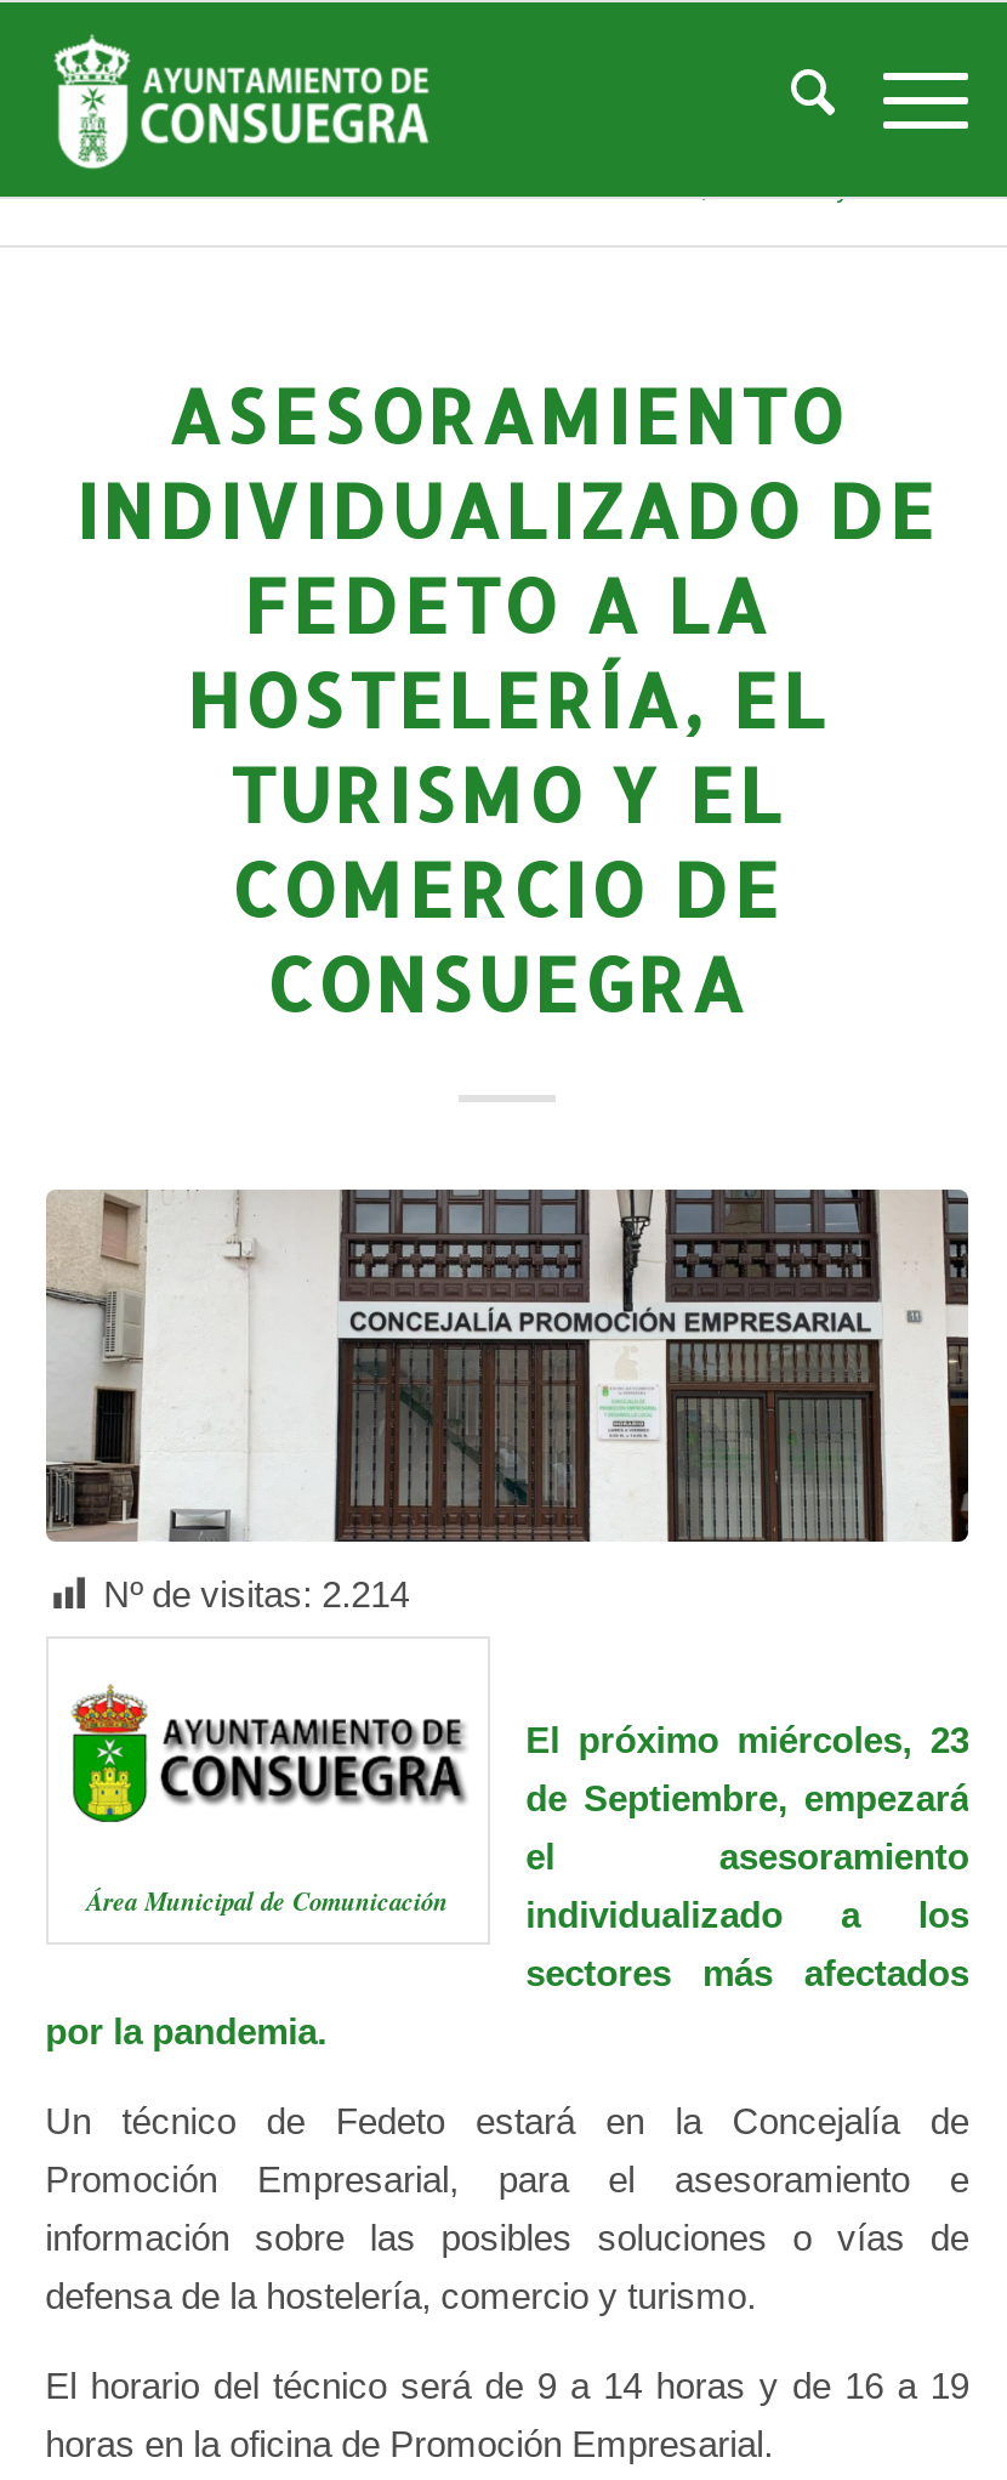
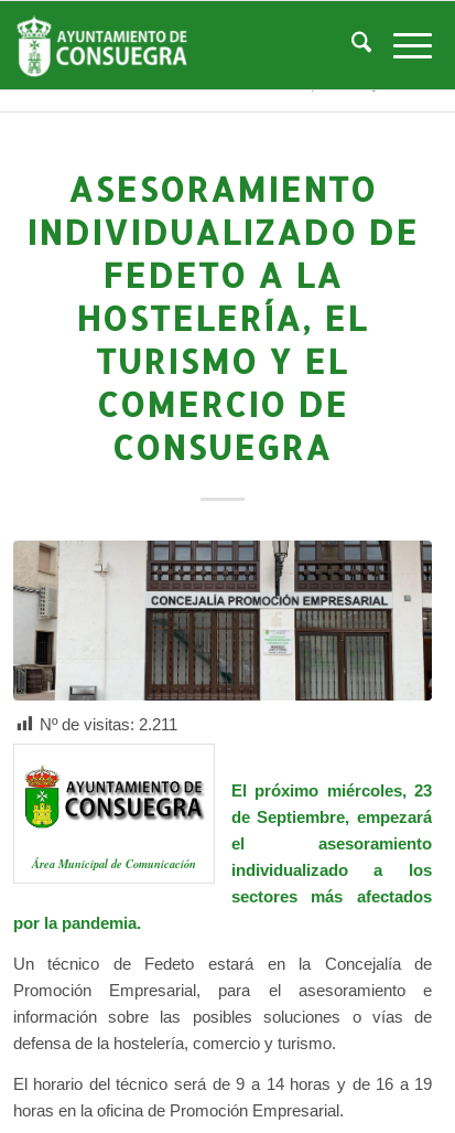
[103,1572,409,1614] Nº de visitas: 2.214 -> [39,715,177,733] Nº de visitas: 2.211

